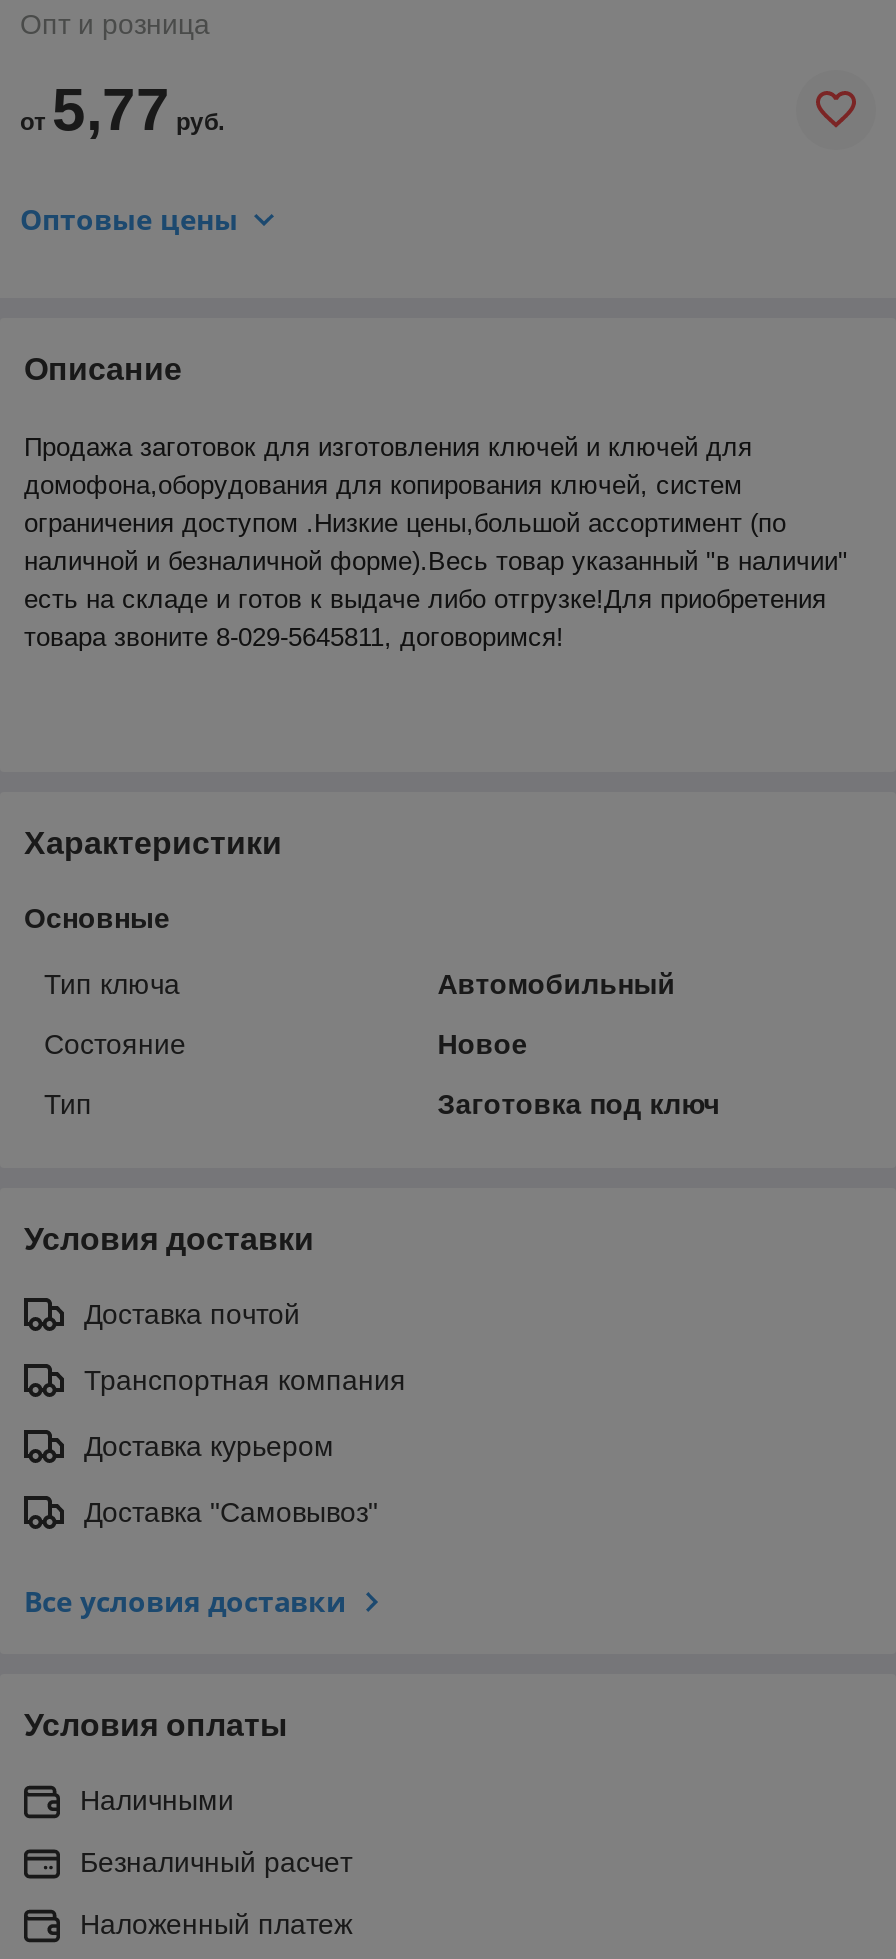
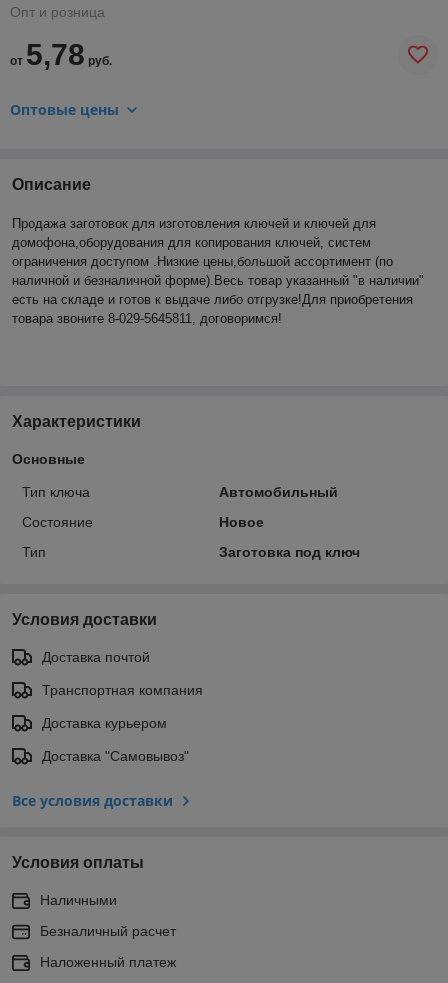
[20,76,224,142] от5,77руб. -> [10,38,112,71] от5,78руб.

